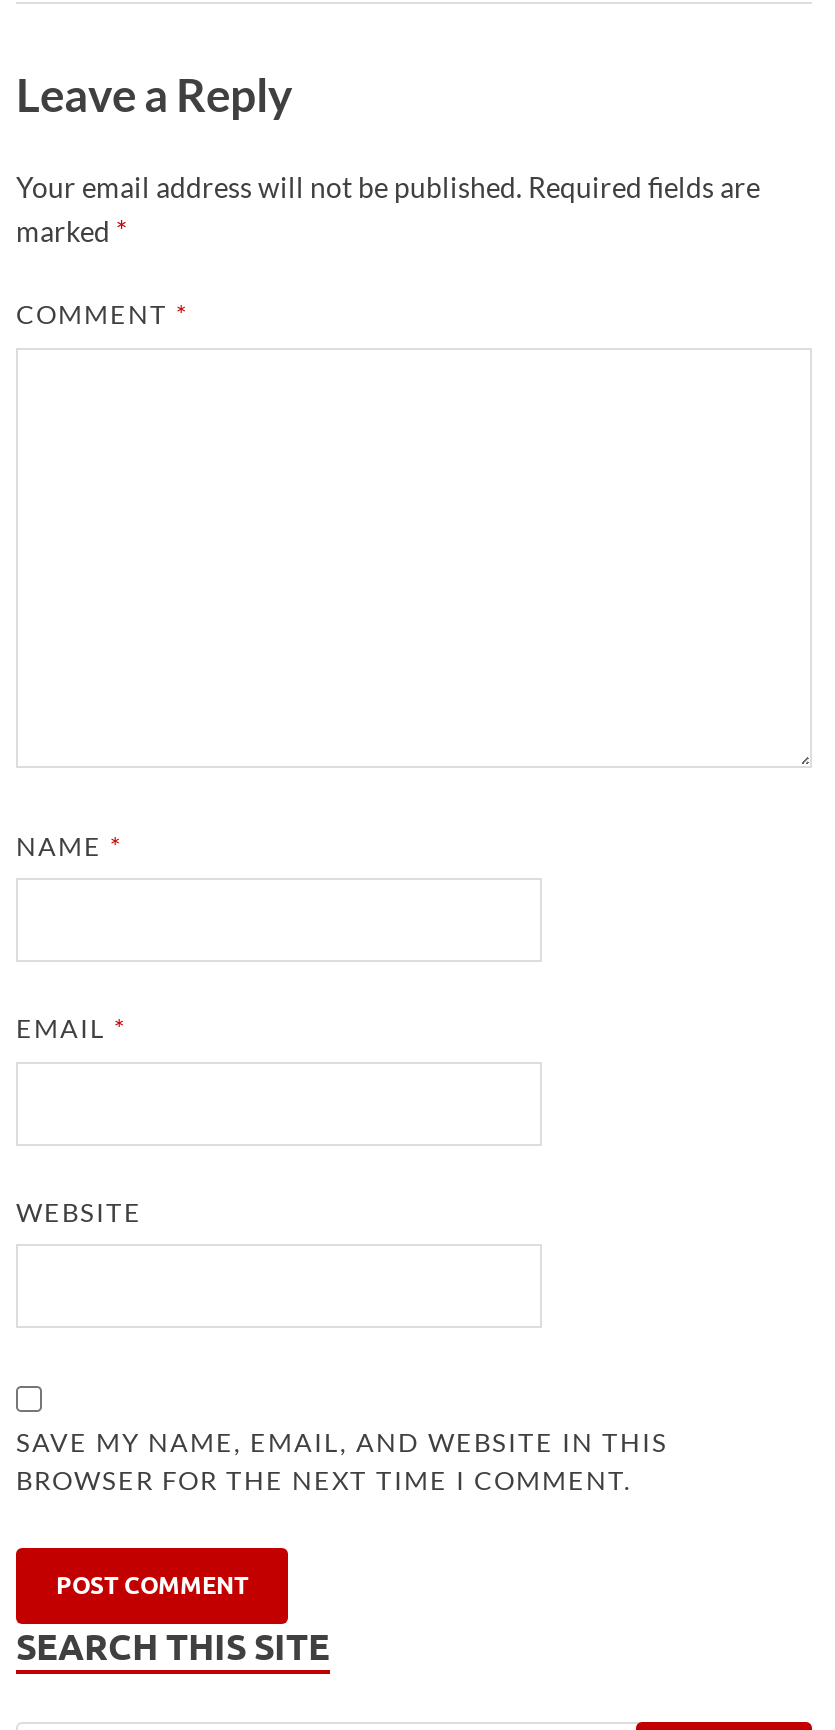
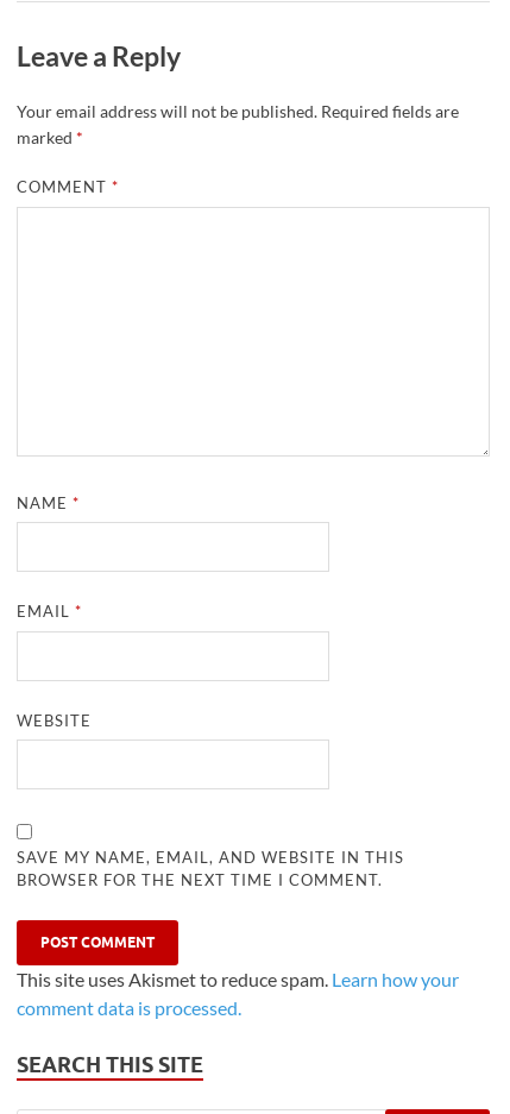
none -> [17,968,459,1019] This site uses Akismet to reduce spam. Learn how your | comment data is processed.

